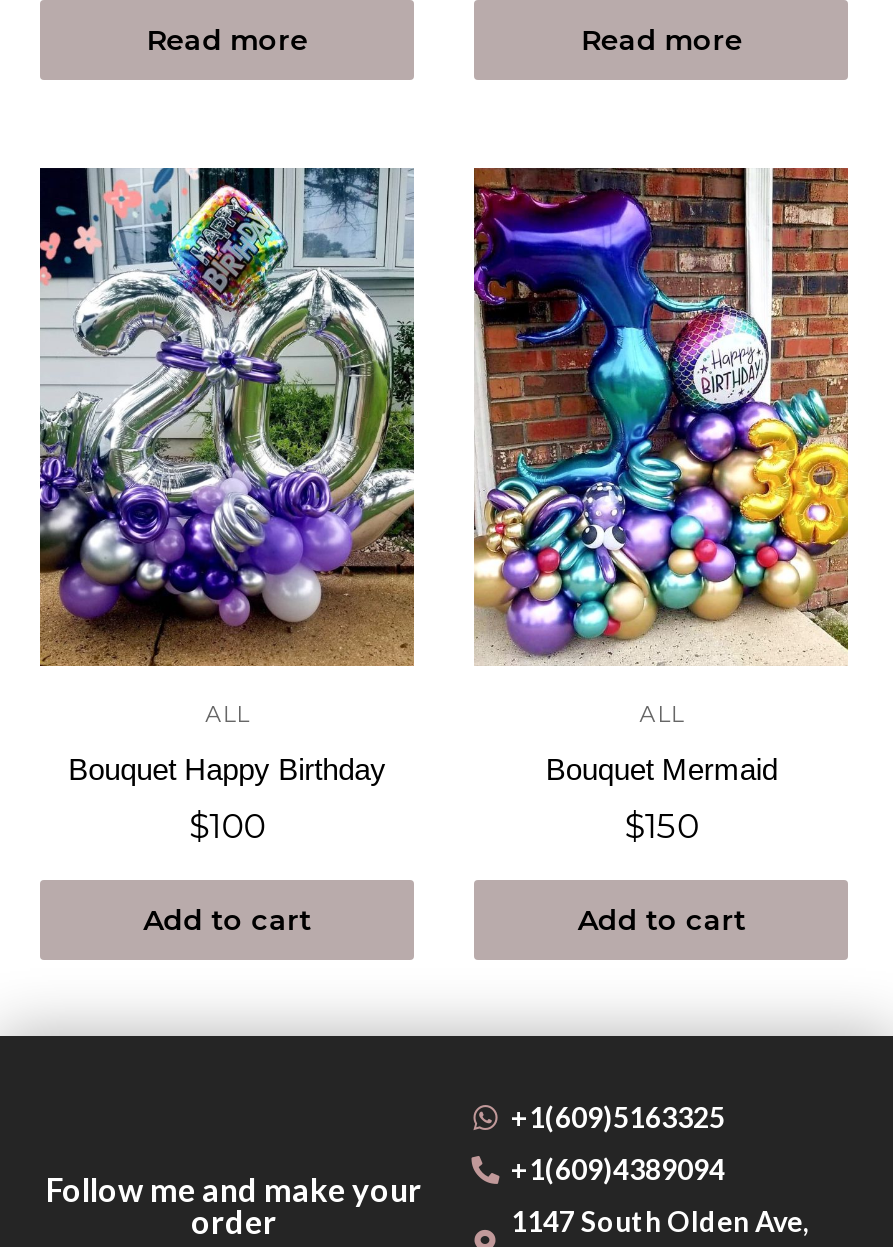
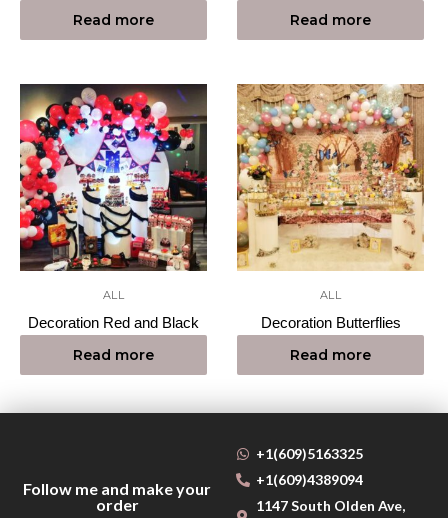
[38,166,416,614] [image] -> [19,83,208,272] [image]
[472,166,850,662] [image] -> [236,83,424,271] [image]
[68,753,386,938] Bouquet Happy Birthday | $100 | Add to cart -> [28,314,199,364] Decoration Red and Black | Read more
[546,753,778,938] Bouquet Mermaid | $150 | Add to cart -> [261,314,401,364] Decoration Butterflies | Read more

